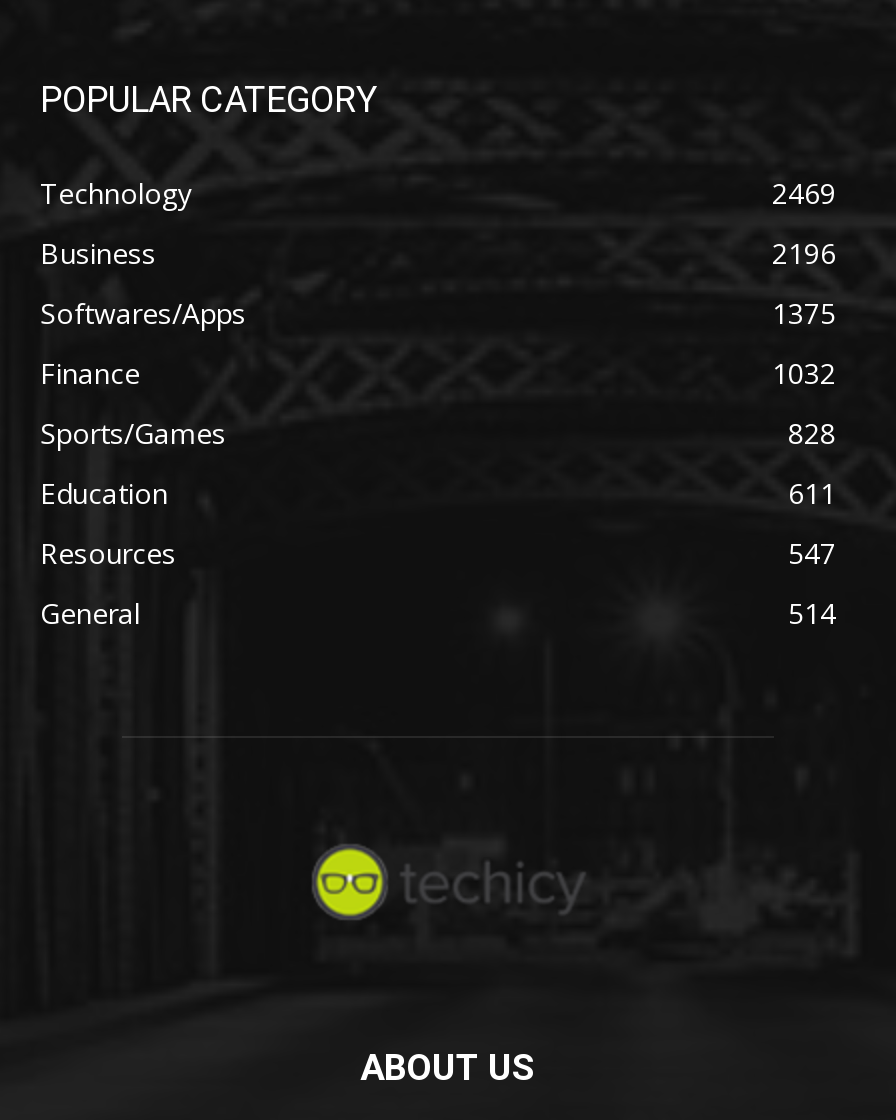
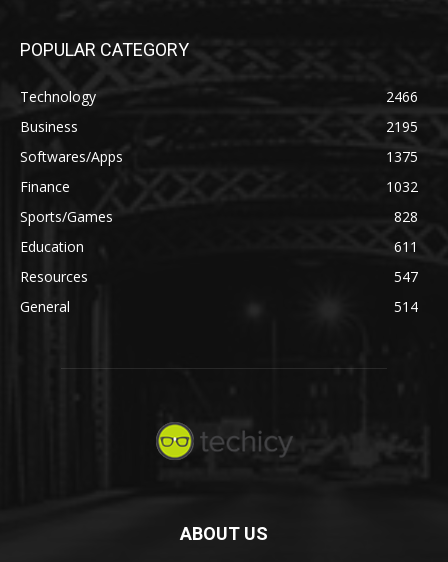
[772,173,836,211] 2469 -> [386,87,418,106] 2466
[772,233,836,271] 2196 -> [386,117,418,136] 2195

